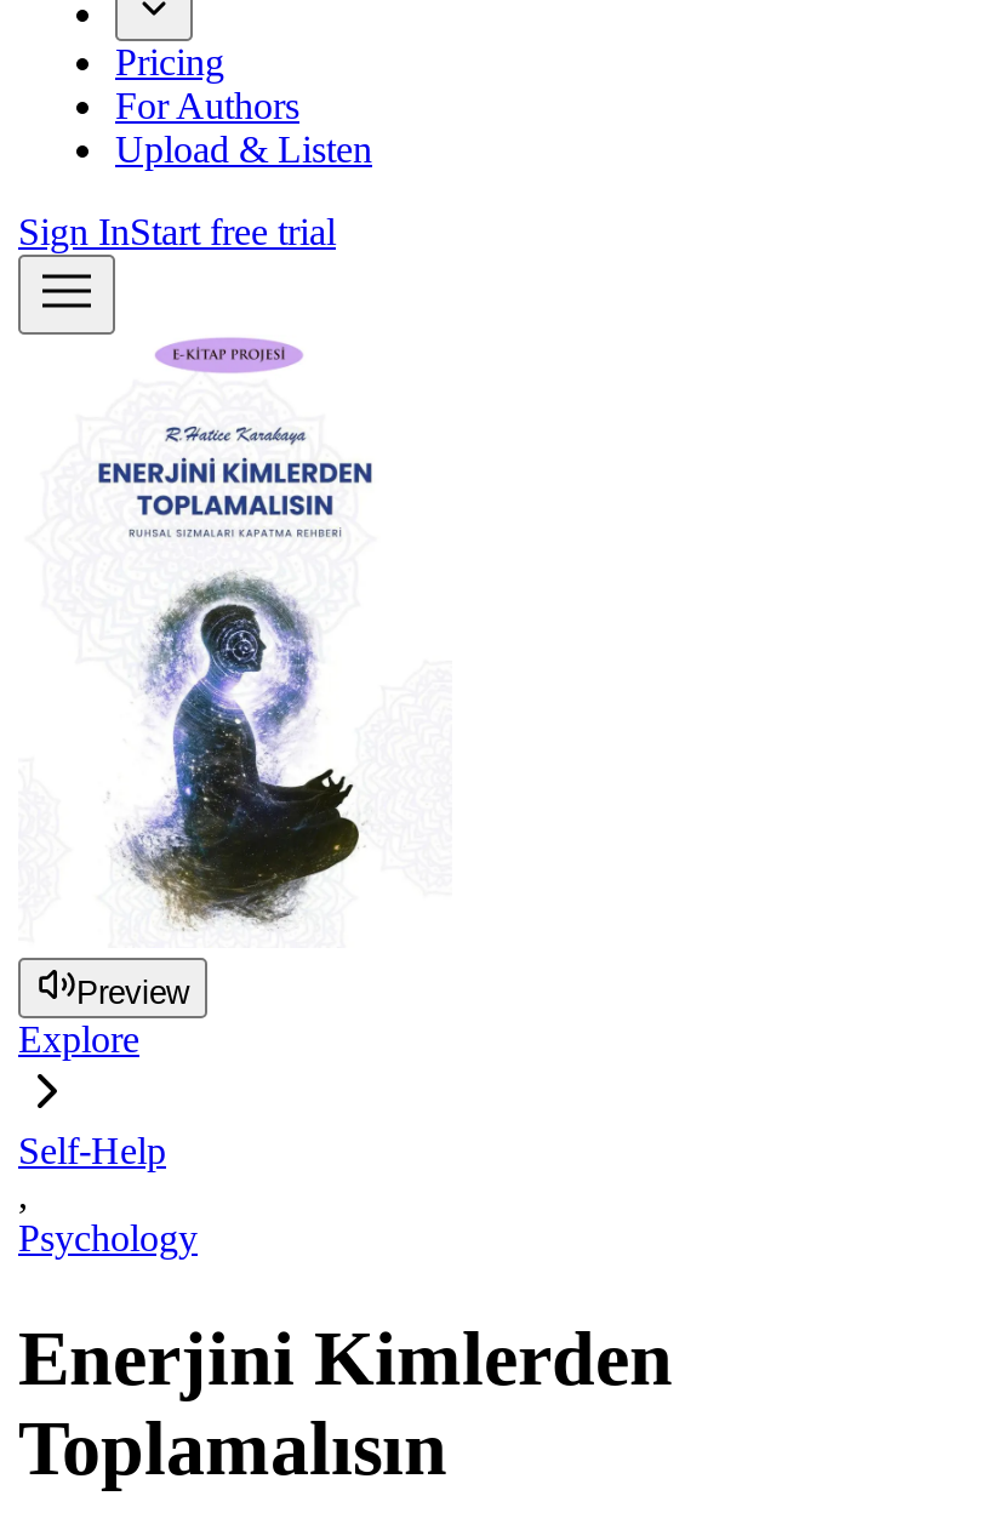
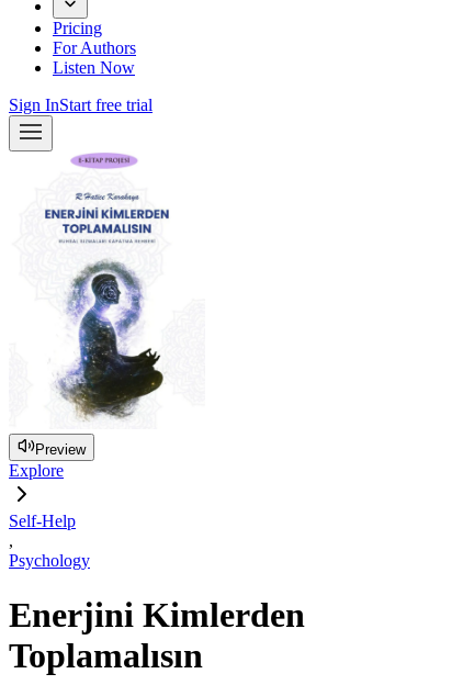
[115,129,372,170] Upload & Listen -> [53,58,135,77] Listen Now

